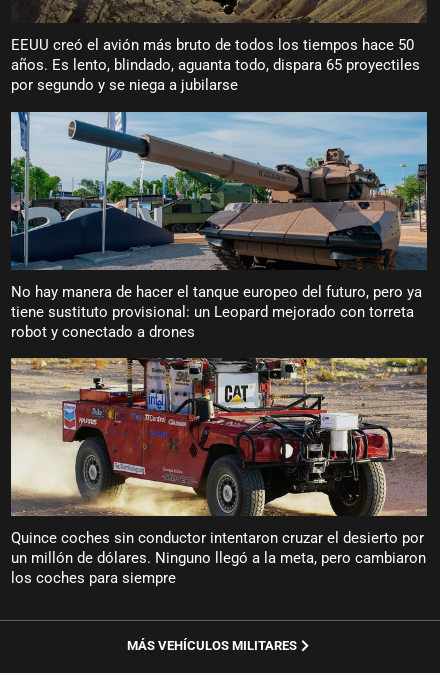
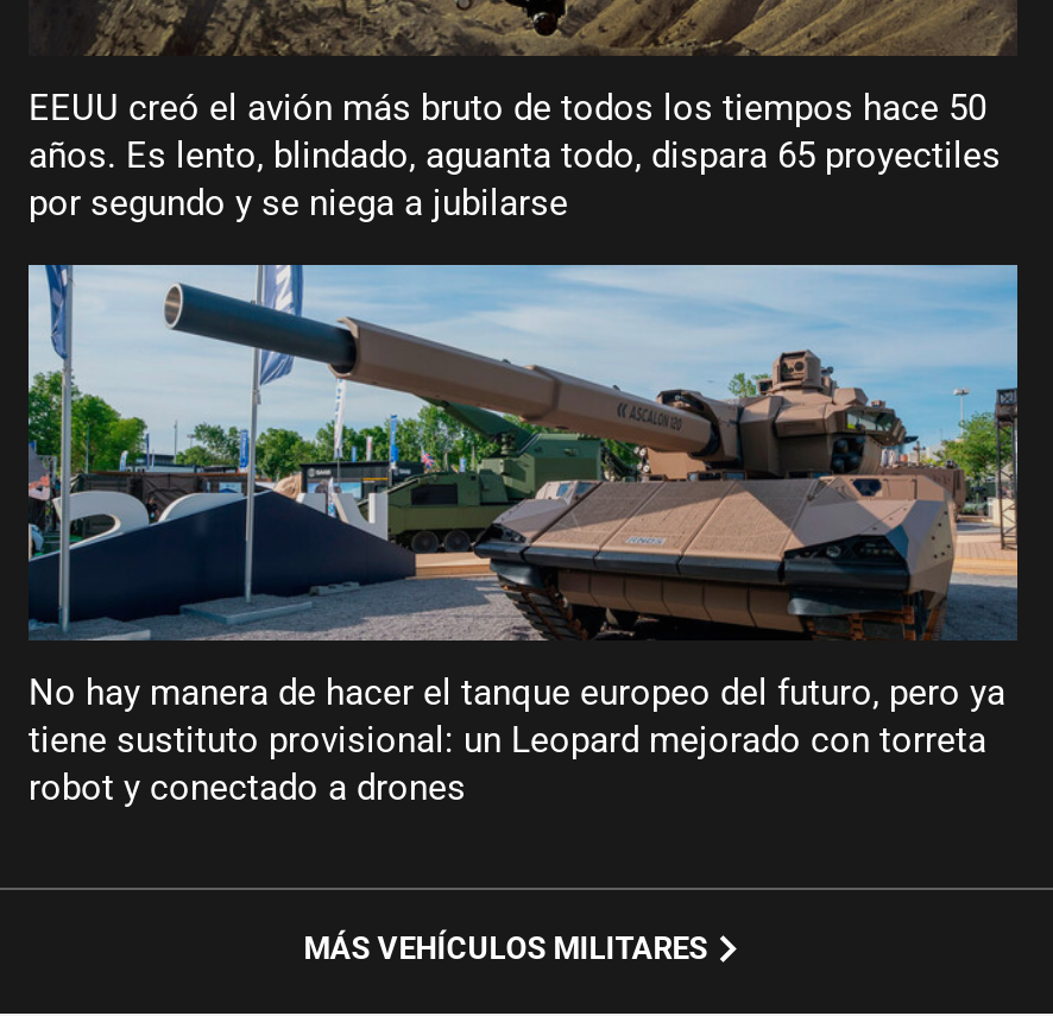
[10,357,428,587] [image] | Quince coches sin conductor intentaron cruzar el desierto por | un millón de dólares. Ninguno llegó a la meta, pero cambiaron | los coches para siempre -> none

